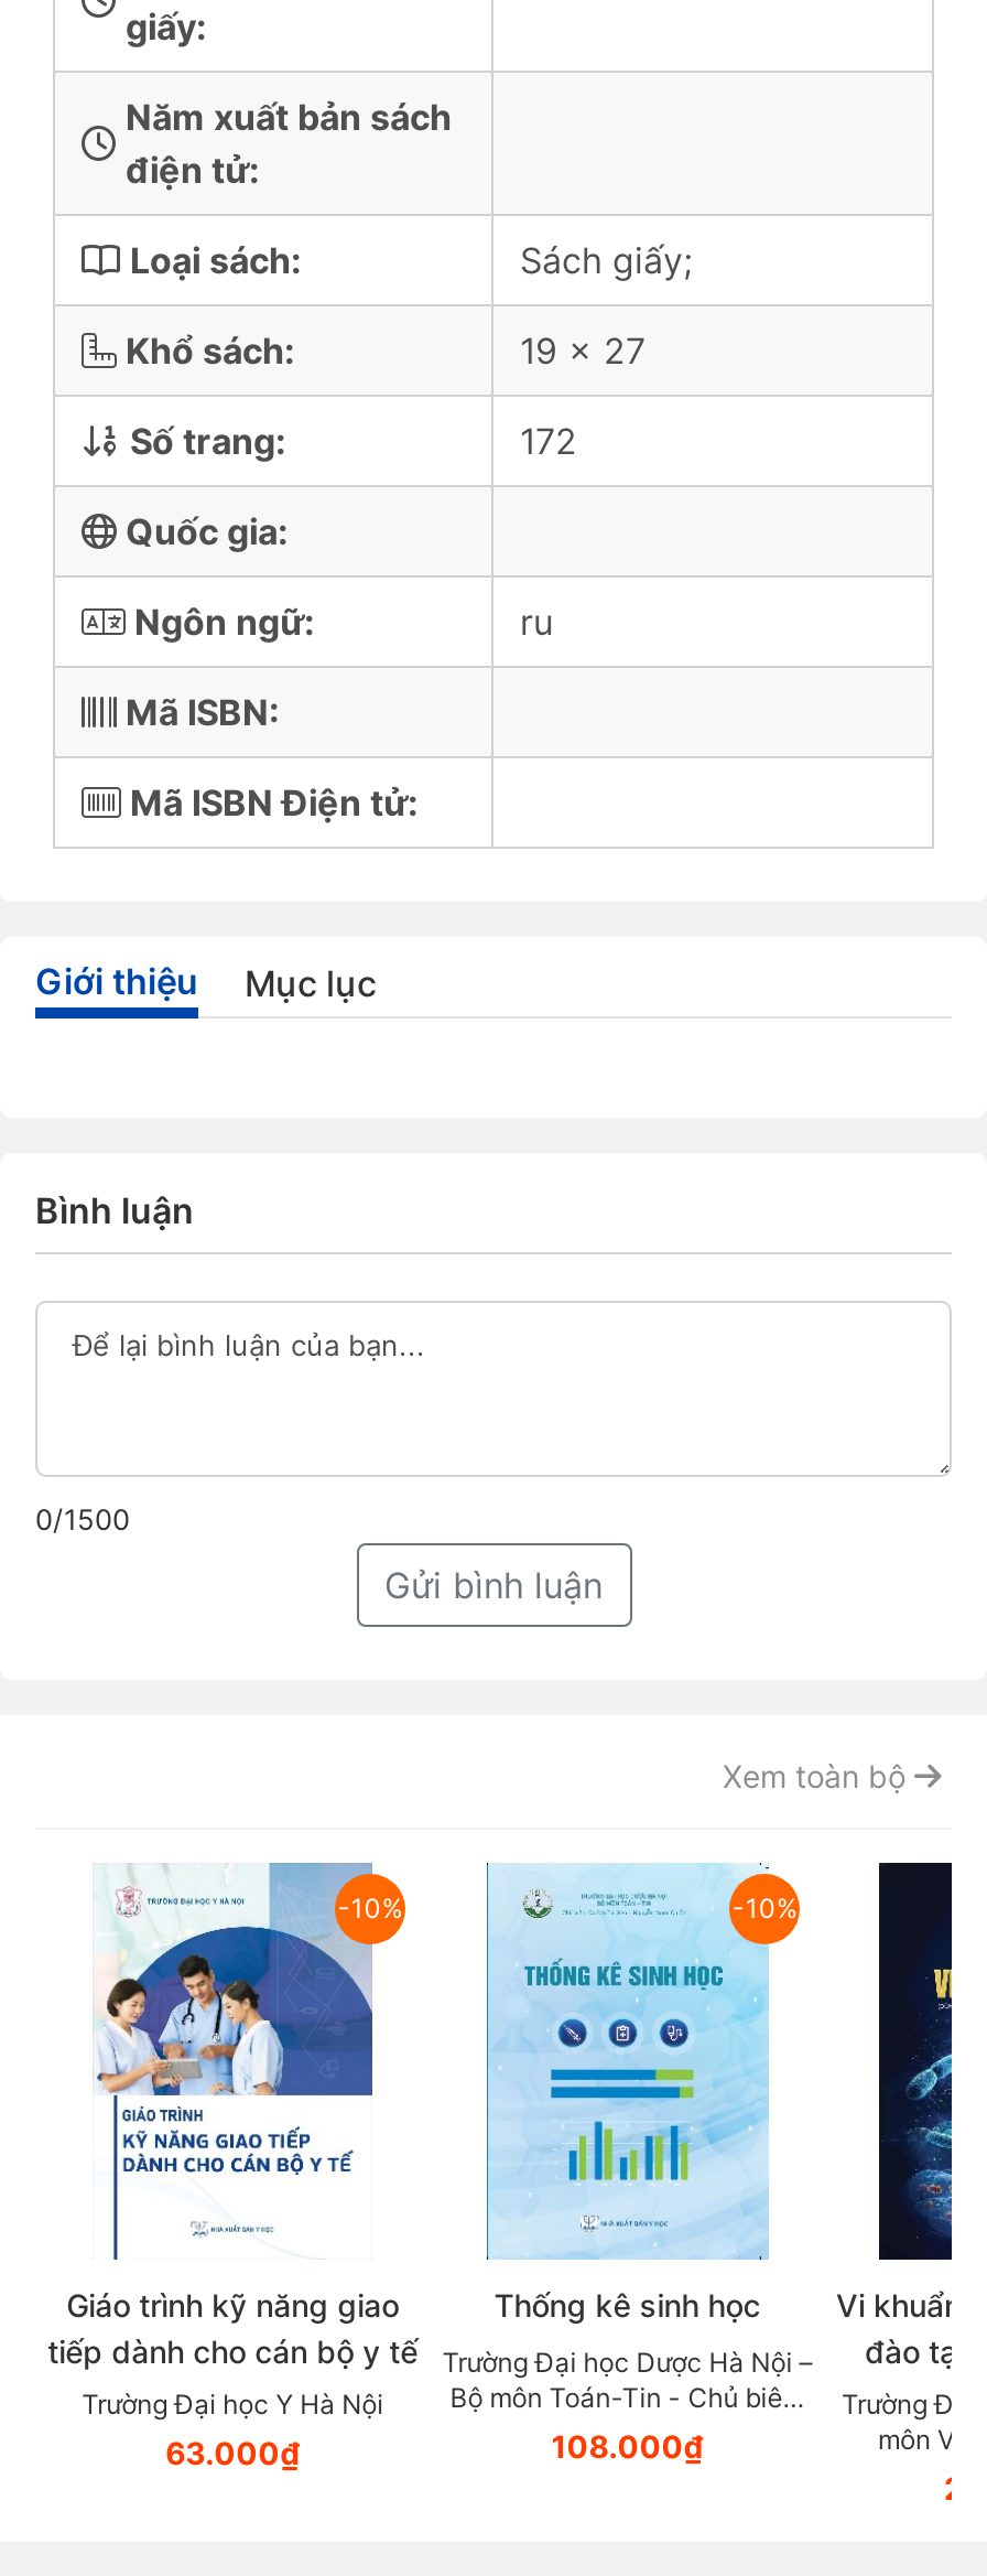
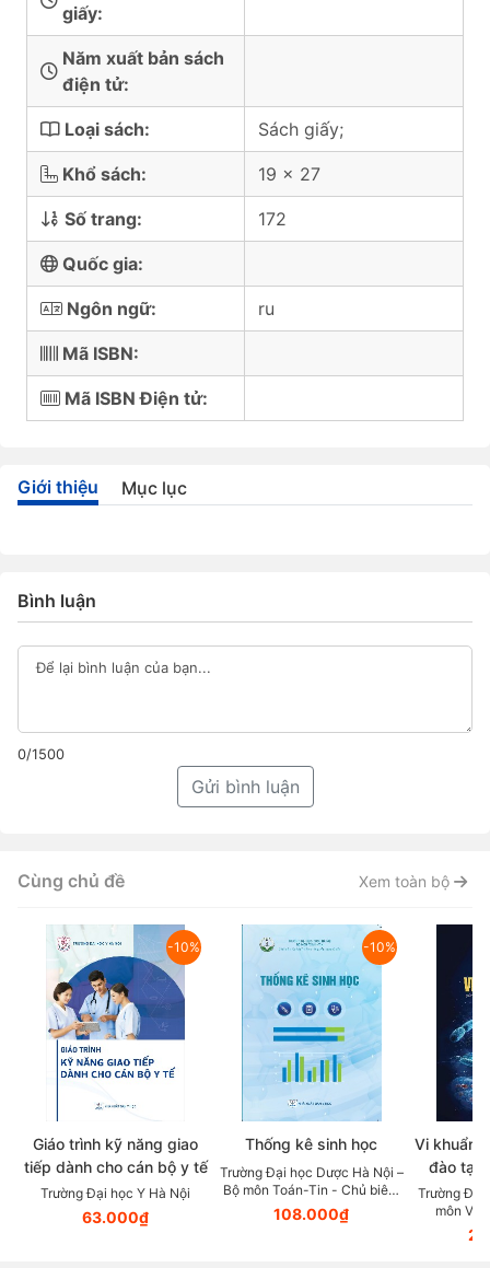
none -> [17,870,125,892] Cùng chủ đề

